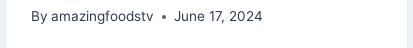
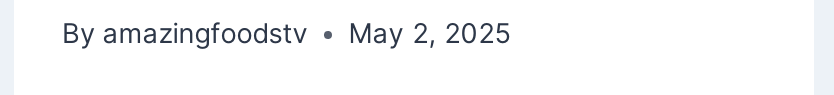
[31,8,263,24] By amazingfoodstv June 17, 2024 -> [62,18,510,50] By amazingfoodstv May 2, 2025

